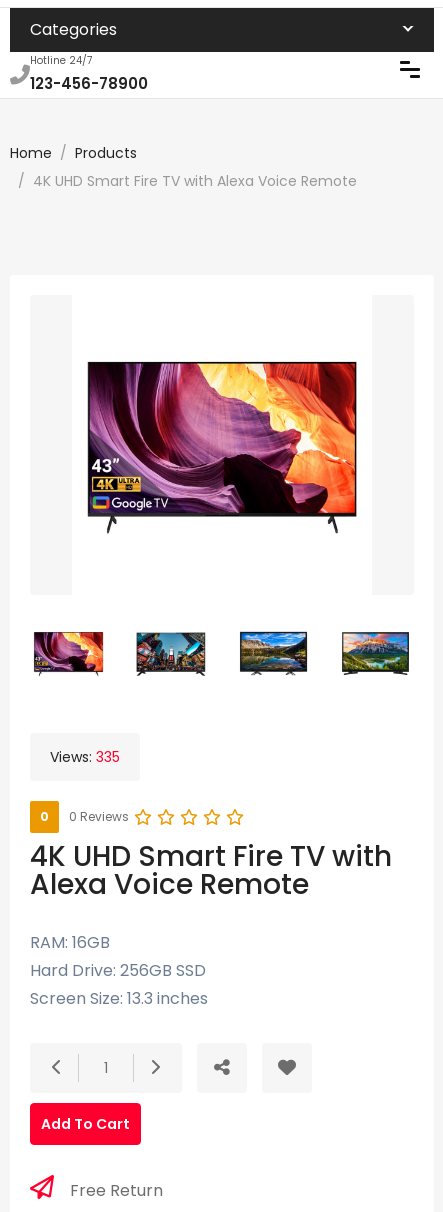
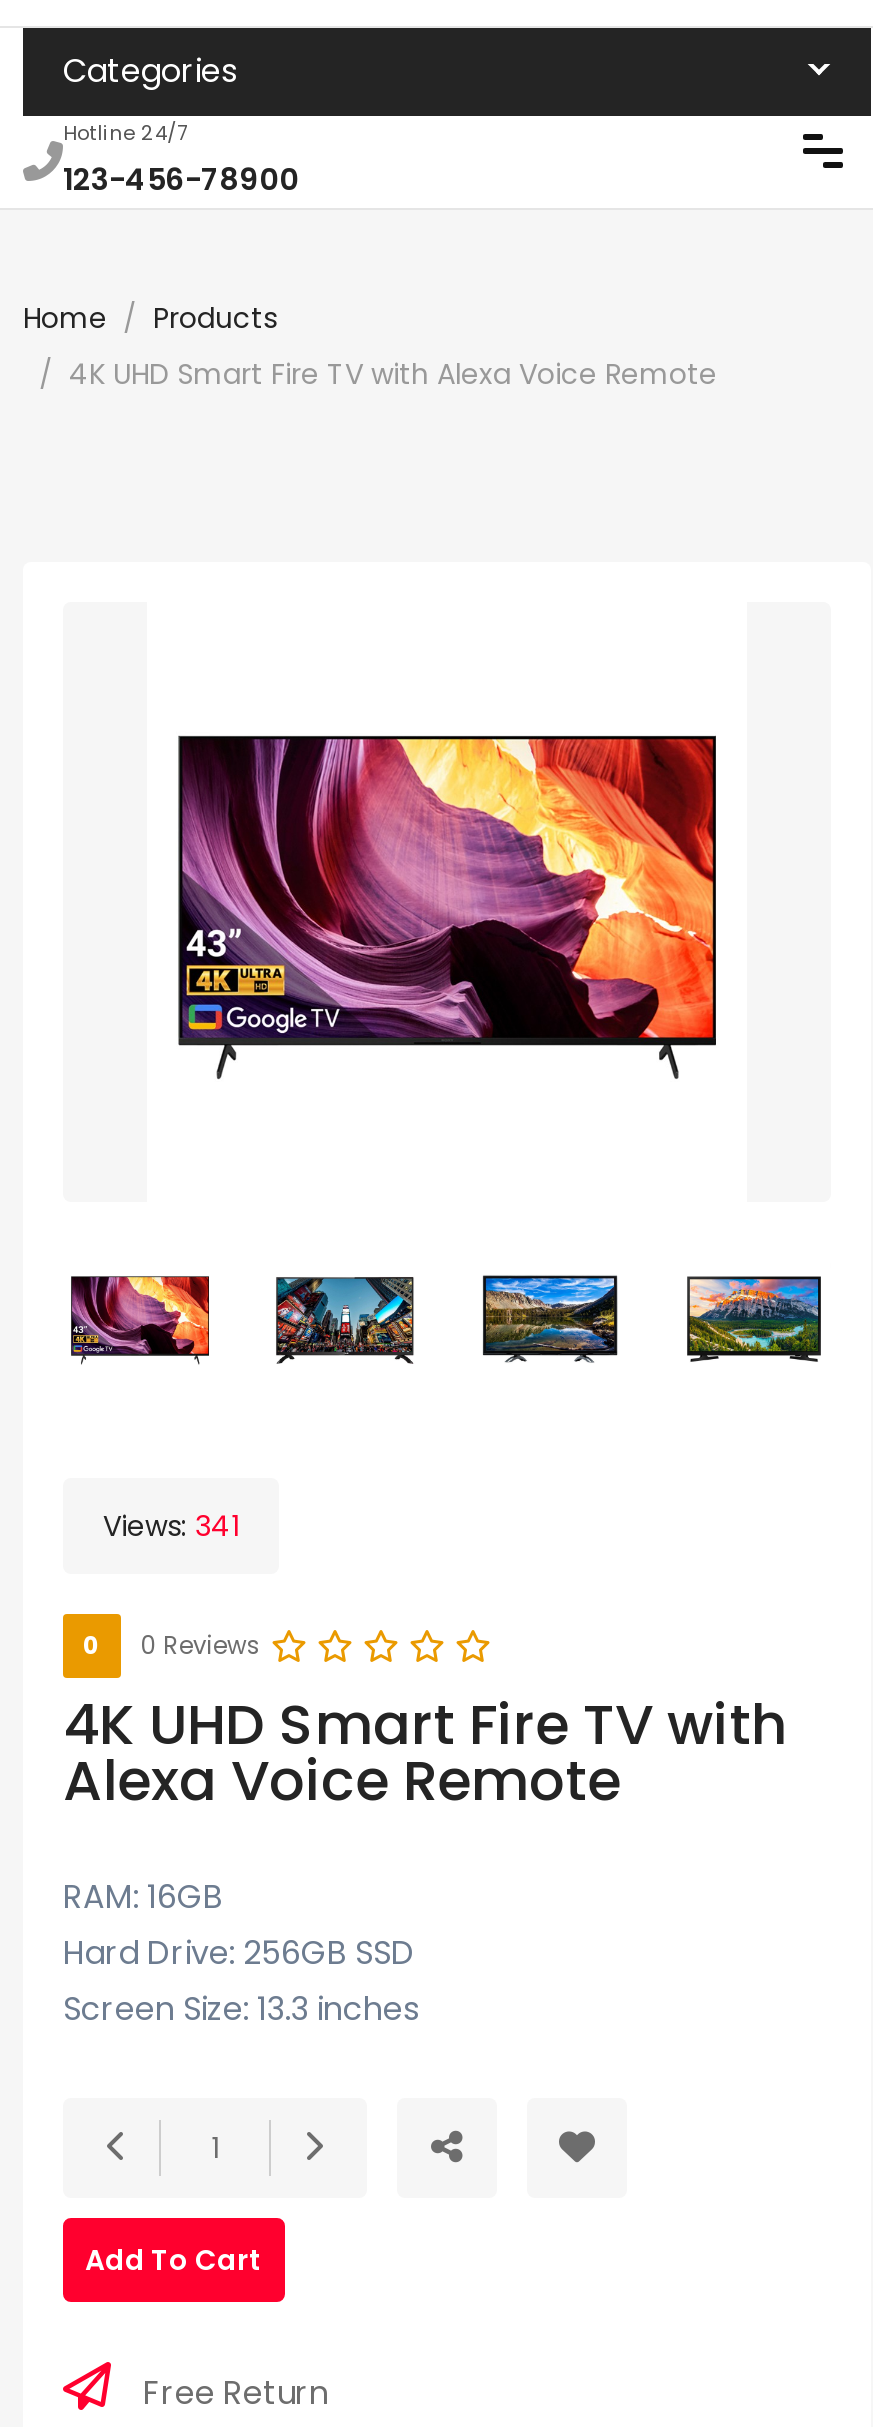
[50,747,120,767] Views: 335 -> [103,1506,239,1546] Views: 341

